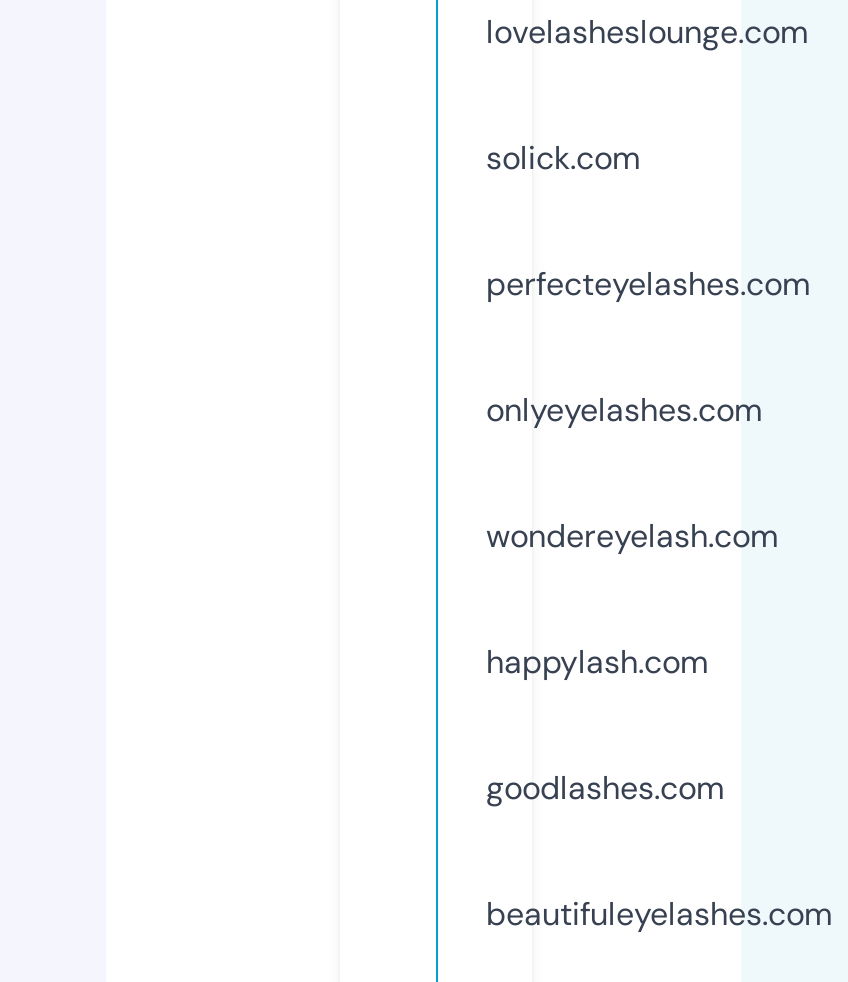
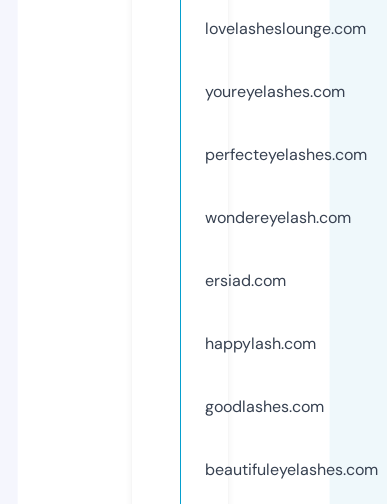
[486,137,640,179] solick.com -> [205,81,345,102] youreyelashes.com
[486,389,762,431] onlyeyelashes.com -> none
moved [486,515,778,557] -> [205,207,351,228]: wondereyelash.com
none -> [205,270,286,291] ersiad.com

